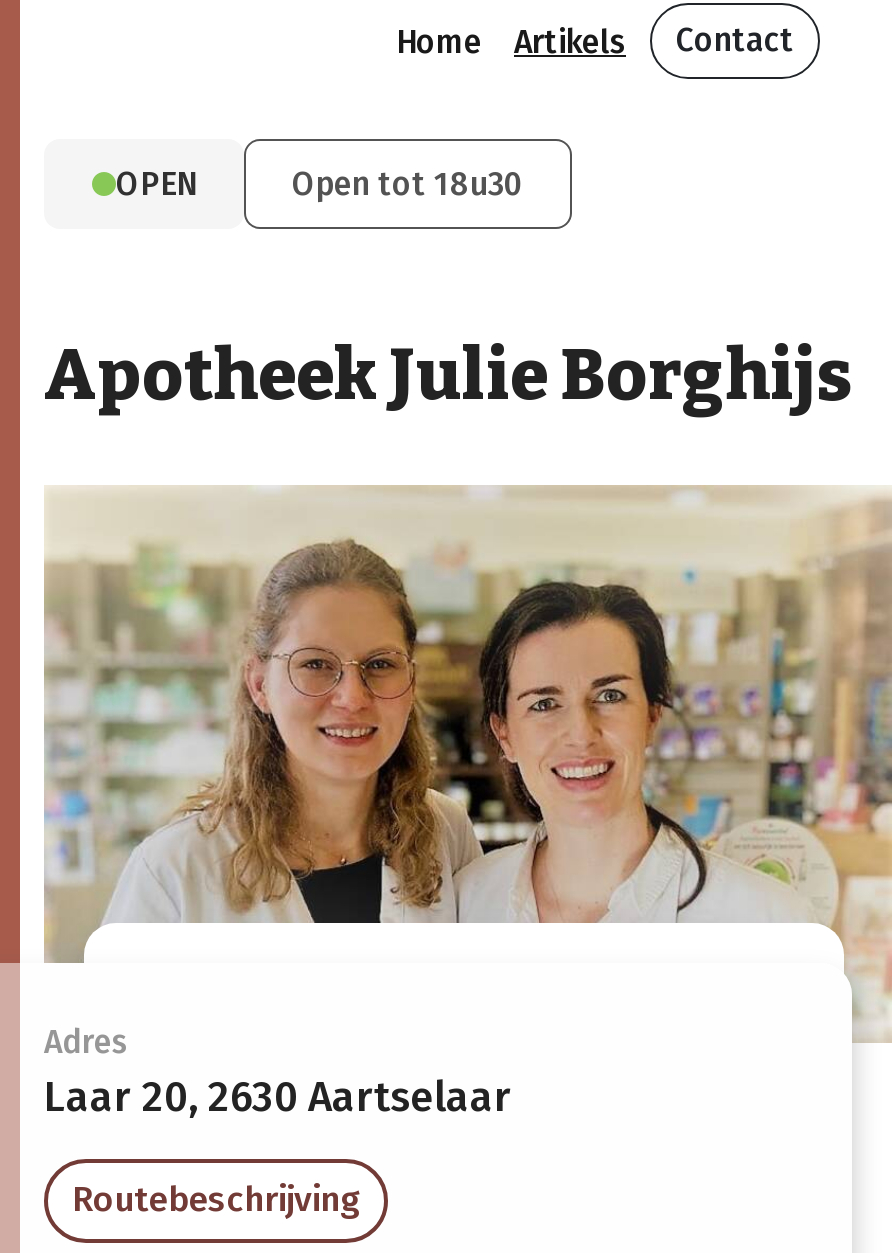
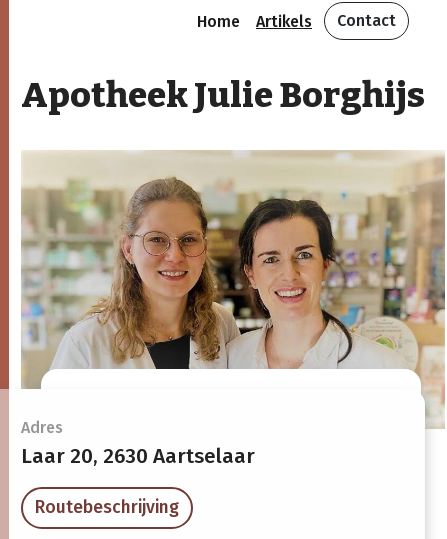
[116,164,524,202] OPEN | Open tot 18u30 -> none

